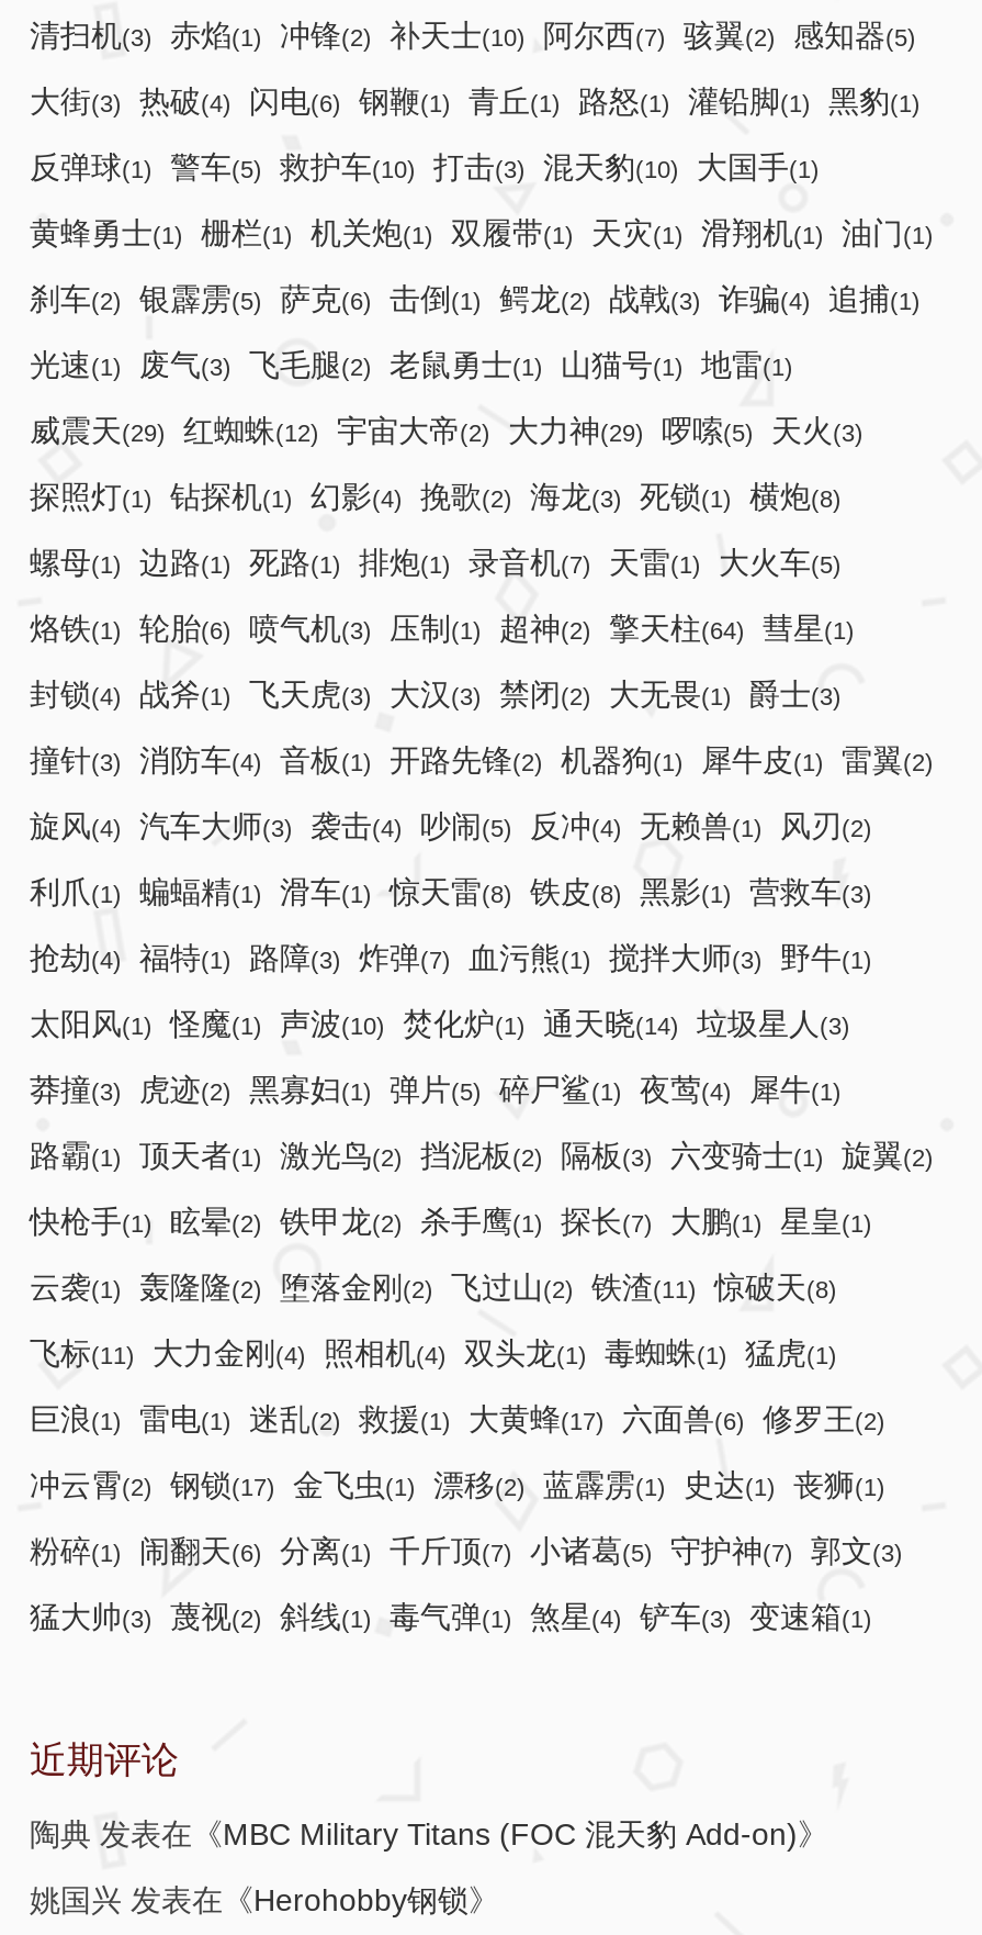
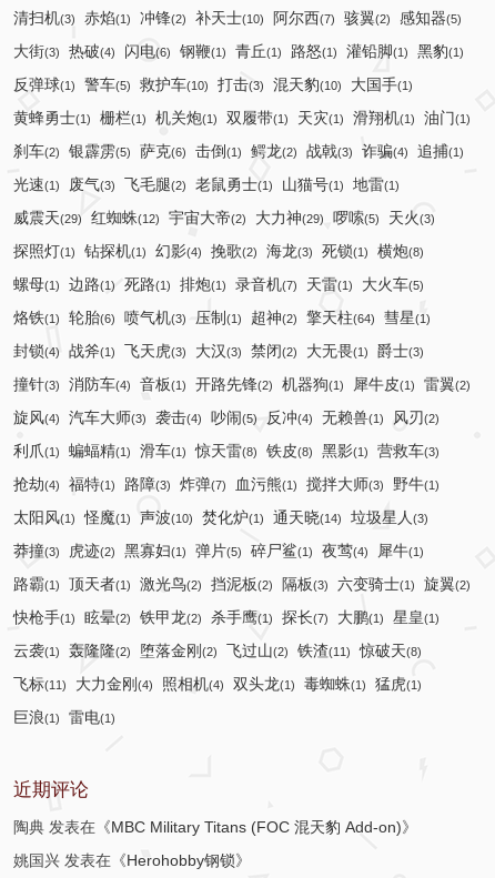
[30,1401,903,1634] 巨浪(1) 雷电(1) 迷乱(2) 救援(1) 大黄蜂(17) 六面兽(6) 修罗王(2) | 冲云霄(2) 钢锁(17) 金飞虫(1) 漂移(2) 蓝霹雳(1) 史达(1) 丧狮(1) | 粉碎(1) 闹翻天(6) 分离(1) 千斤顶(7) 小诸葛(5) 守护神(7) 郭文(3) | 猛大帅(3) 蔑视(2) 斜线(1) 毒气弹(1) 煞星(4) 铲车(3) 变速箱(1) -> [13,708,115,726] 巨浪(1) 雷电(1)

